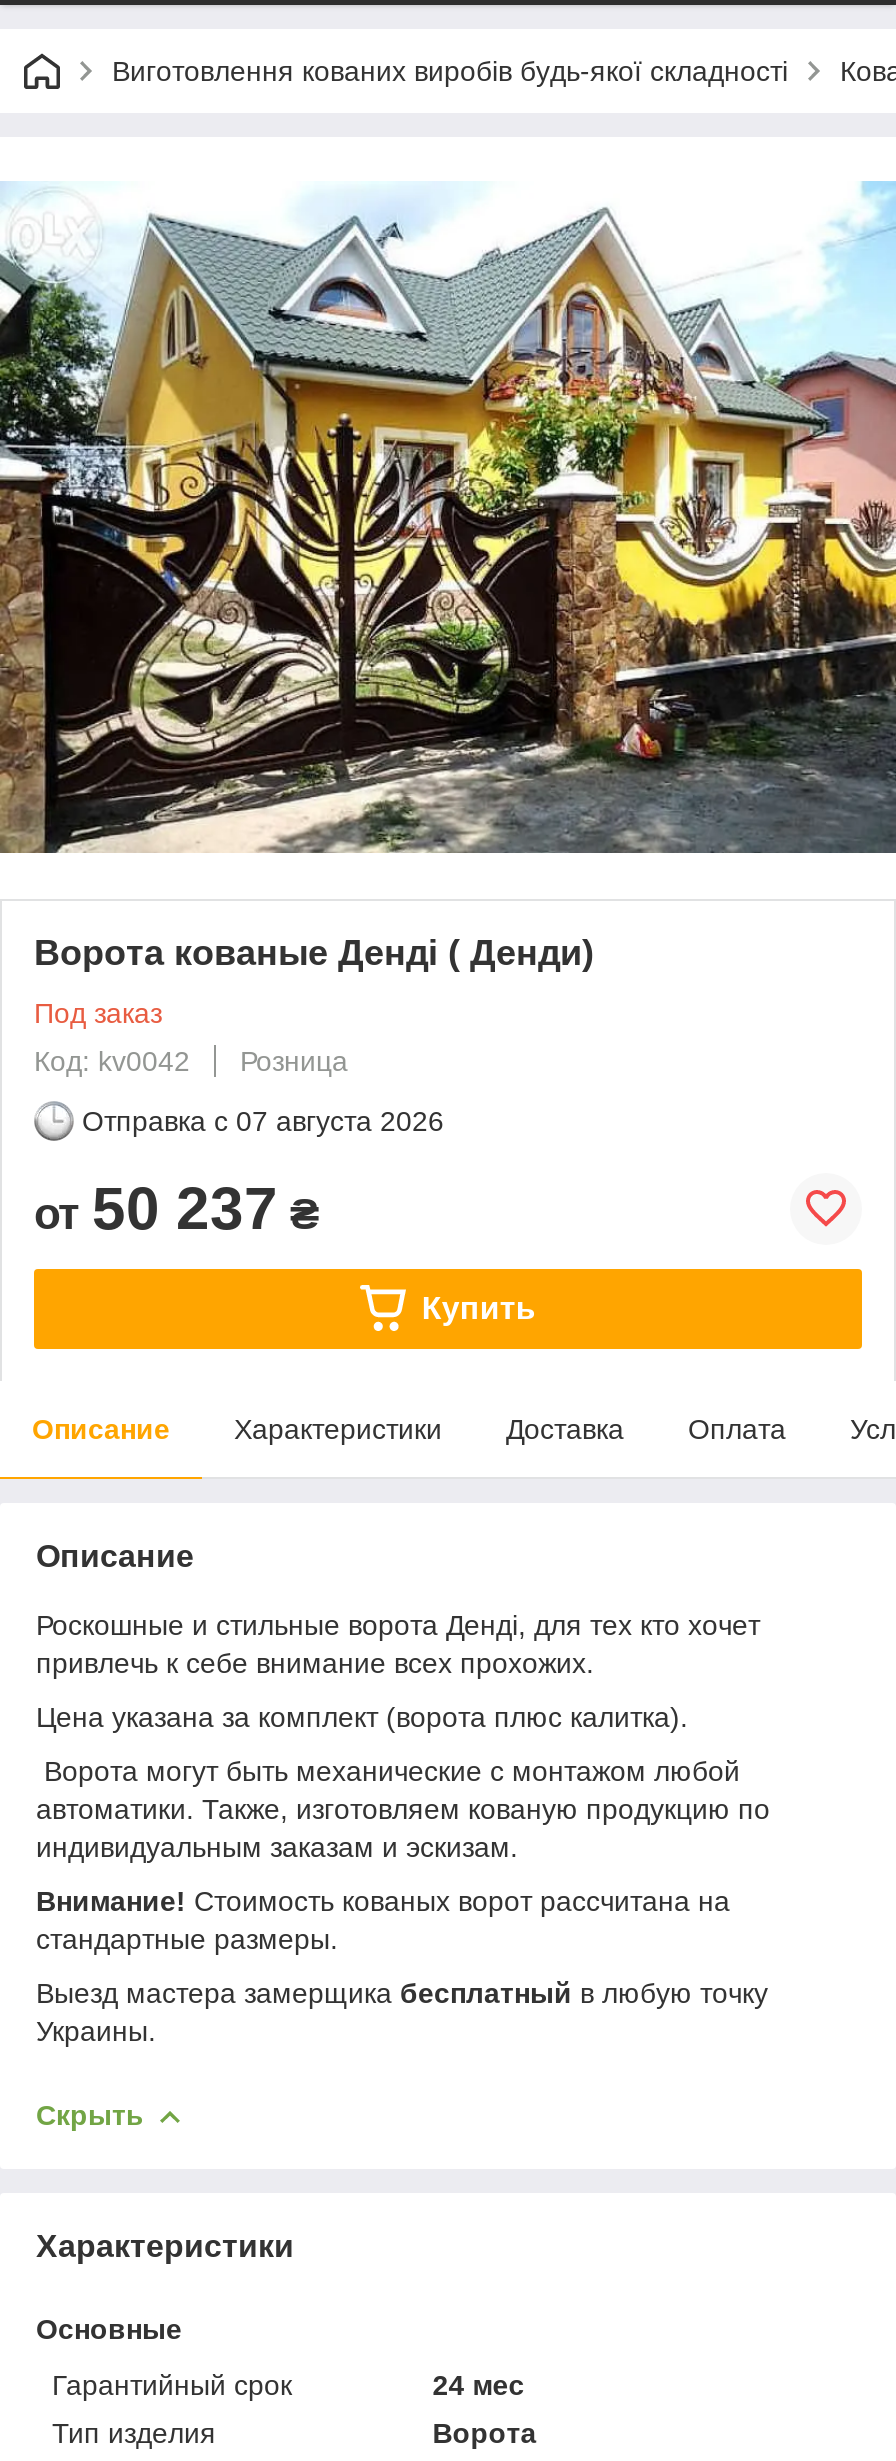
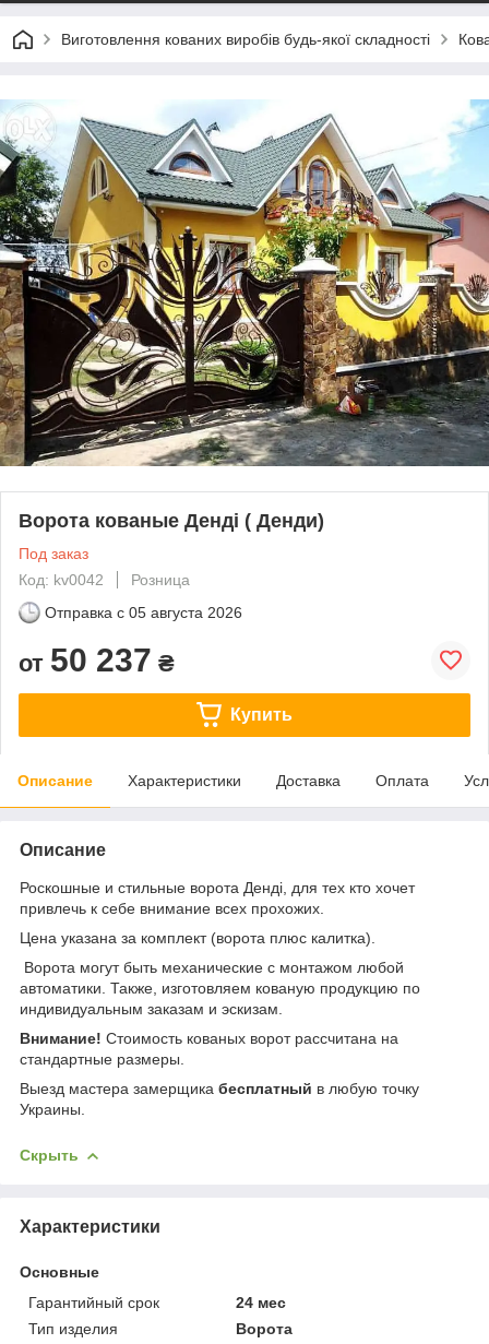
[82,1105,444,1137] Отправка с 07 августа 2026 -> [45,604,242,621] Отправка с 05 августа 2026

